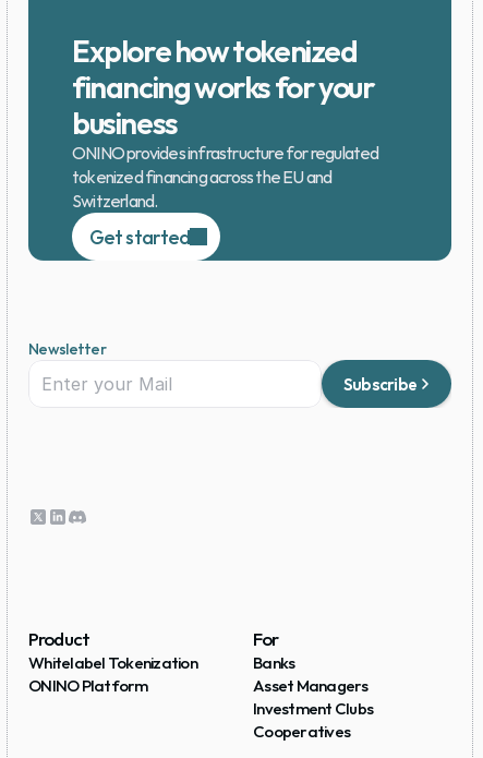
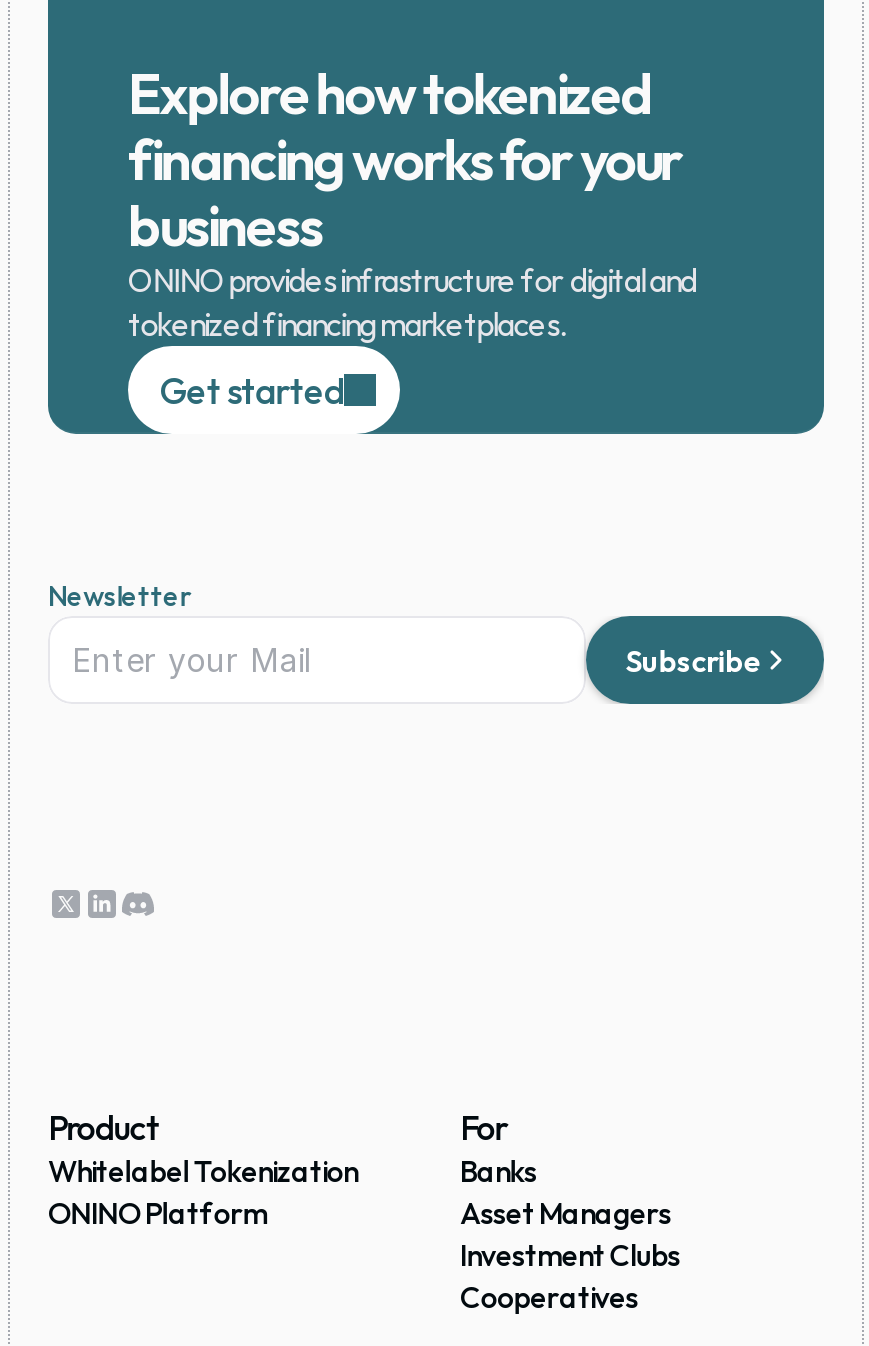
[72,142,379,212] ONINO provides infrastructure for regulated | tokenized financing across the EU and | Switzerland. -> [128,260,696,344] ONINO provides infrastructure for digital and | tokenized financing marketplaces.

